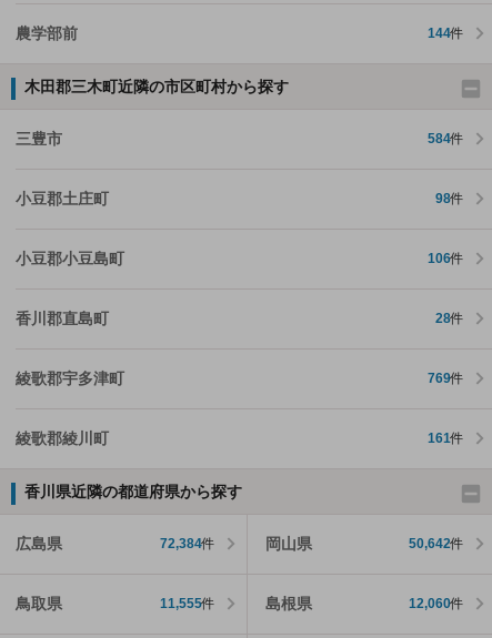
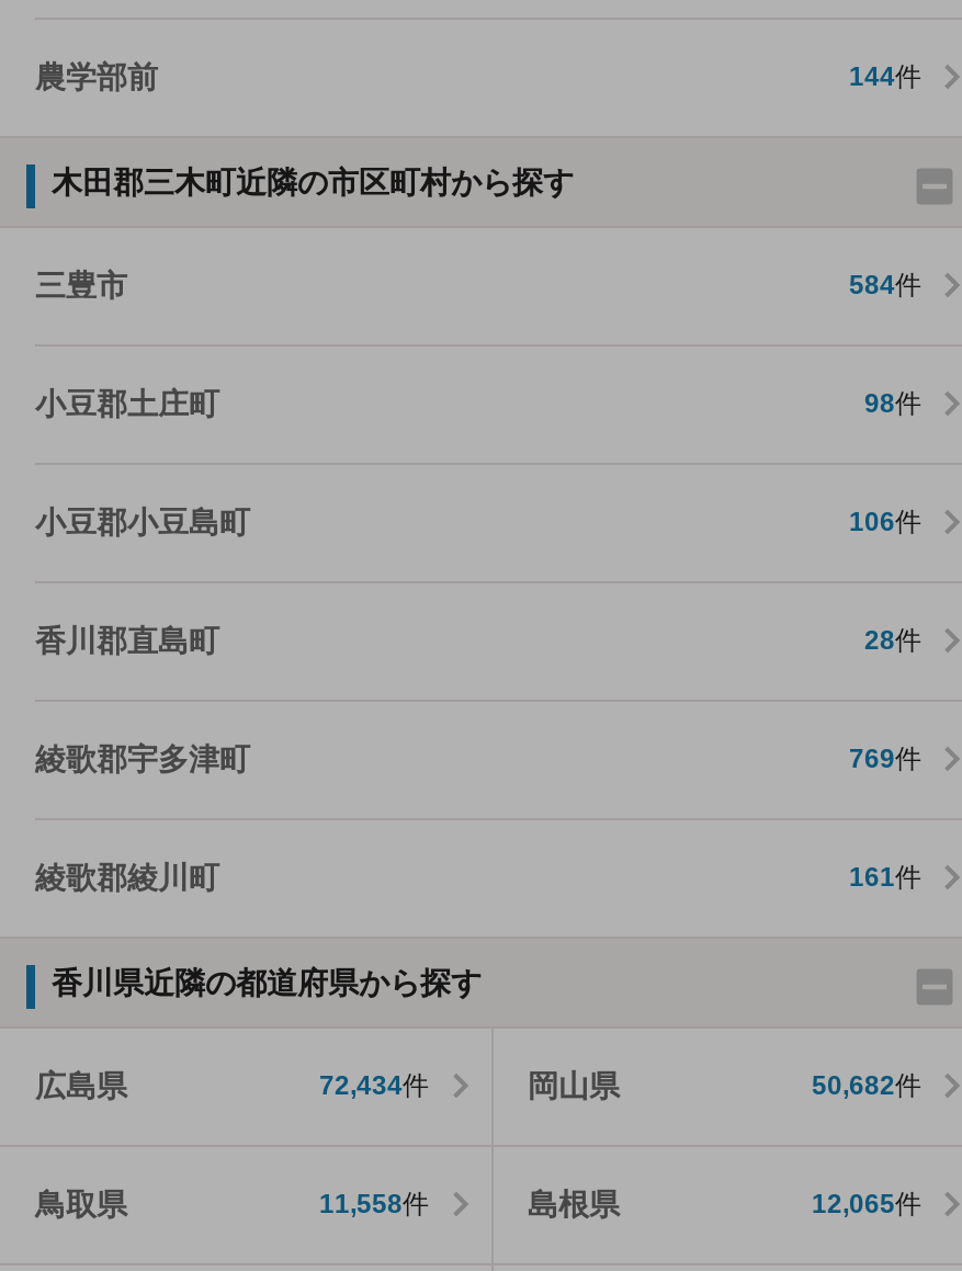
[159,536,215,552] 72,384件 -> [319,1071,429,1101] 72,434件
[409,536,464,552] 50,642件 -> [812,1071,921,1101] 50,682件
[159,596,215,612] 11,555件 -> [319,1189,429,1220] 11,558件
[409,596,464,612] 12,060件 -> [812,1189,921,1220] 12,065件

